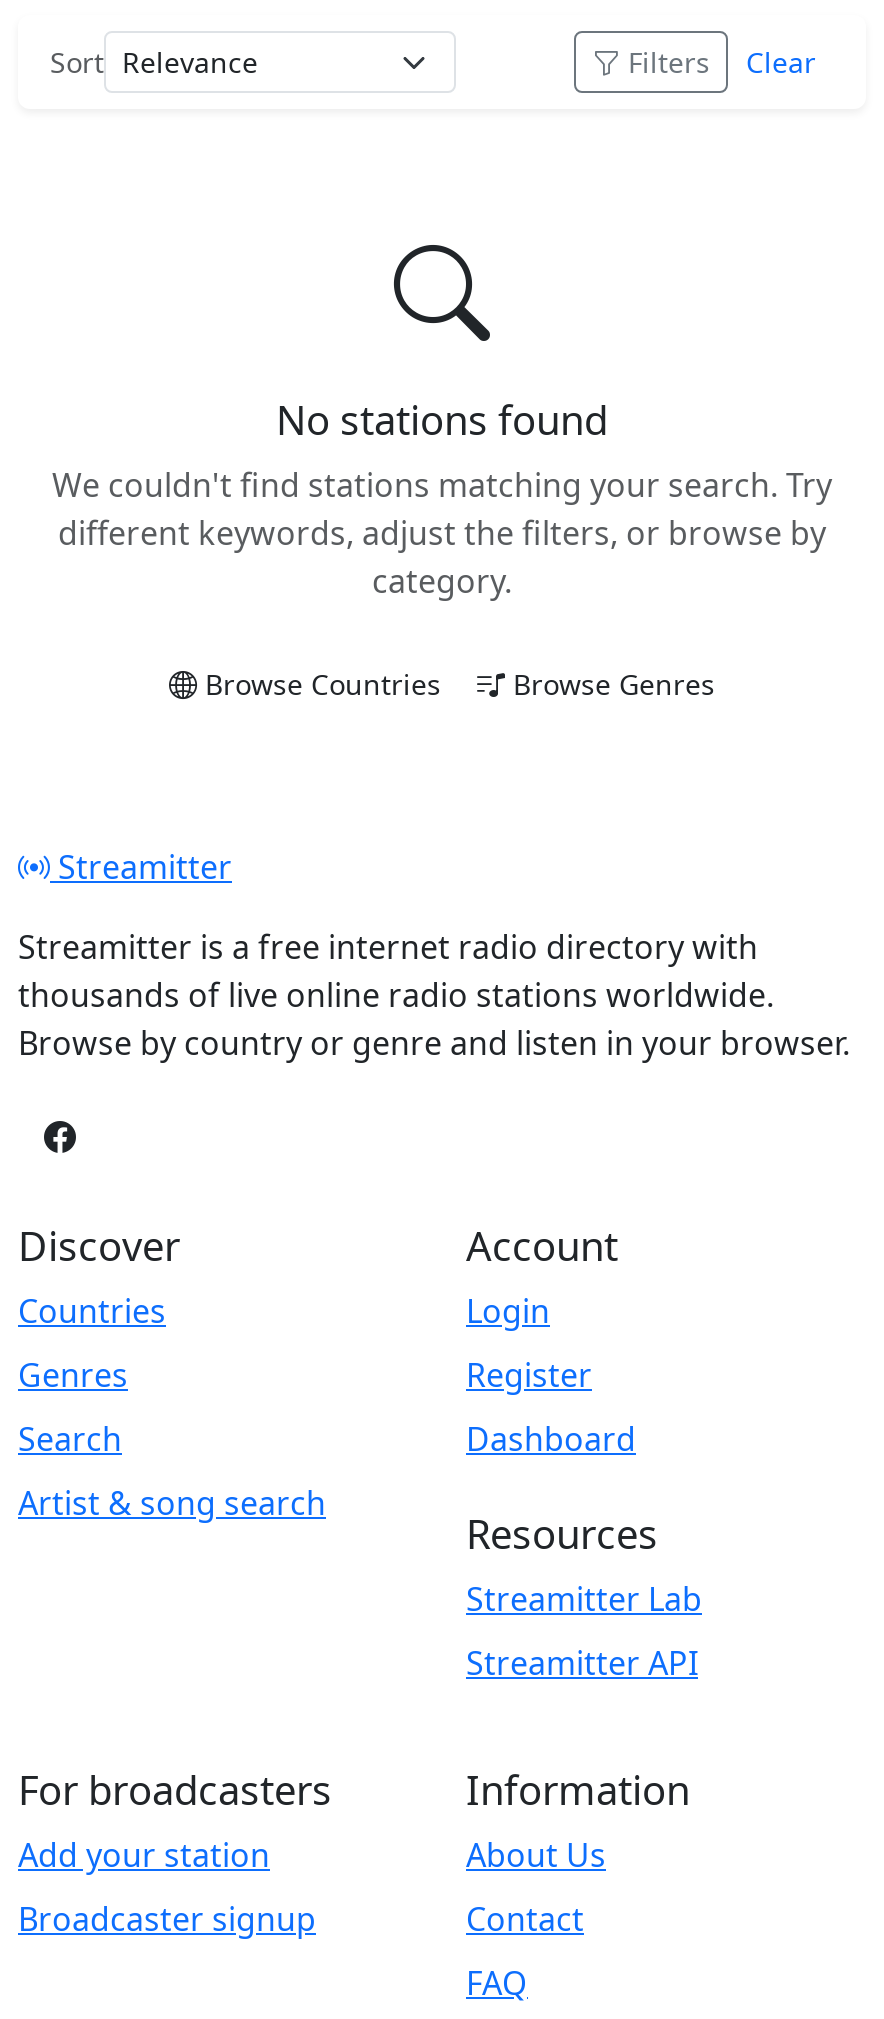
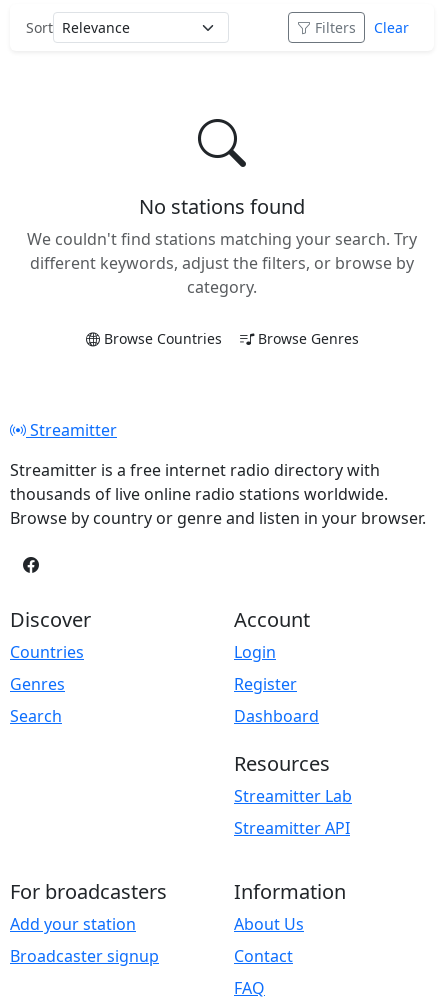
[18,1481,326,1525] Artist & song search -> none

